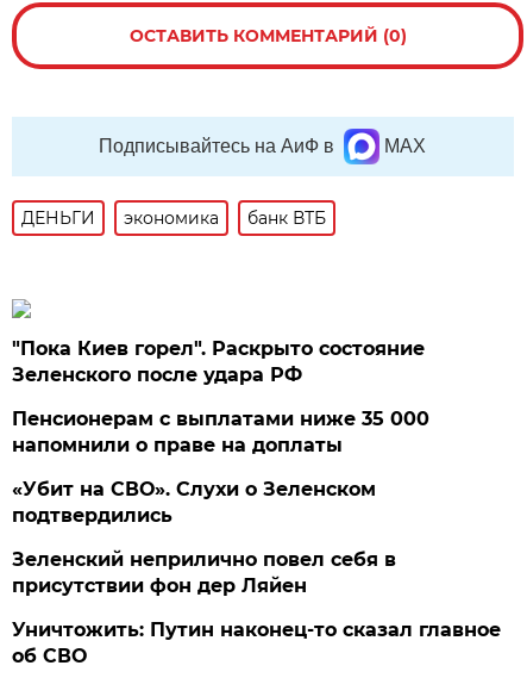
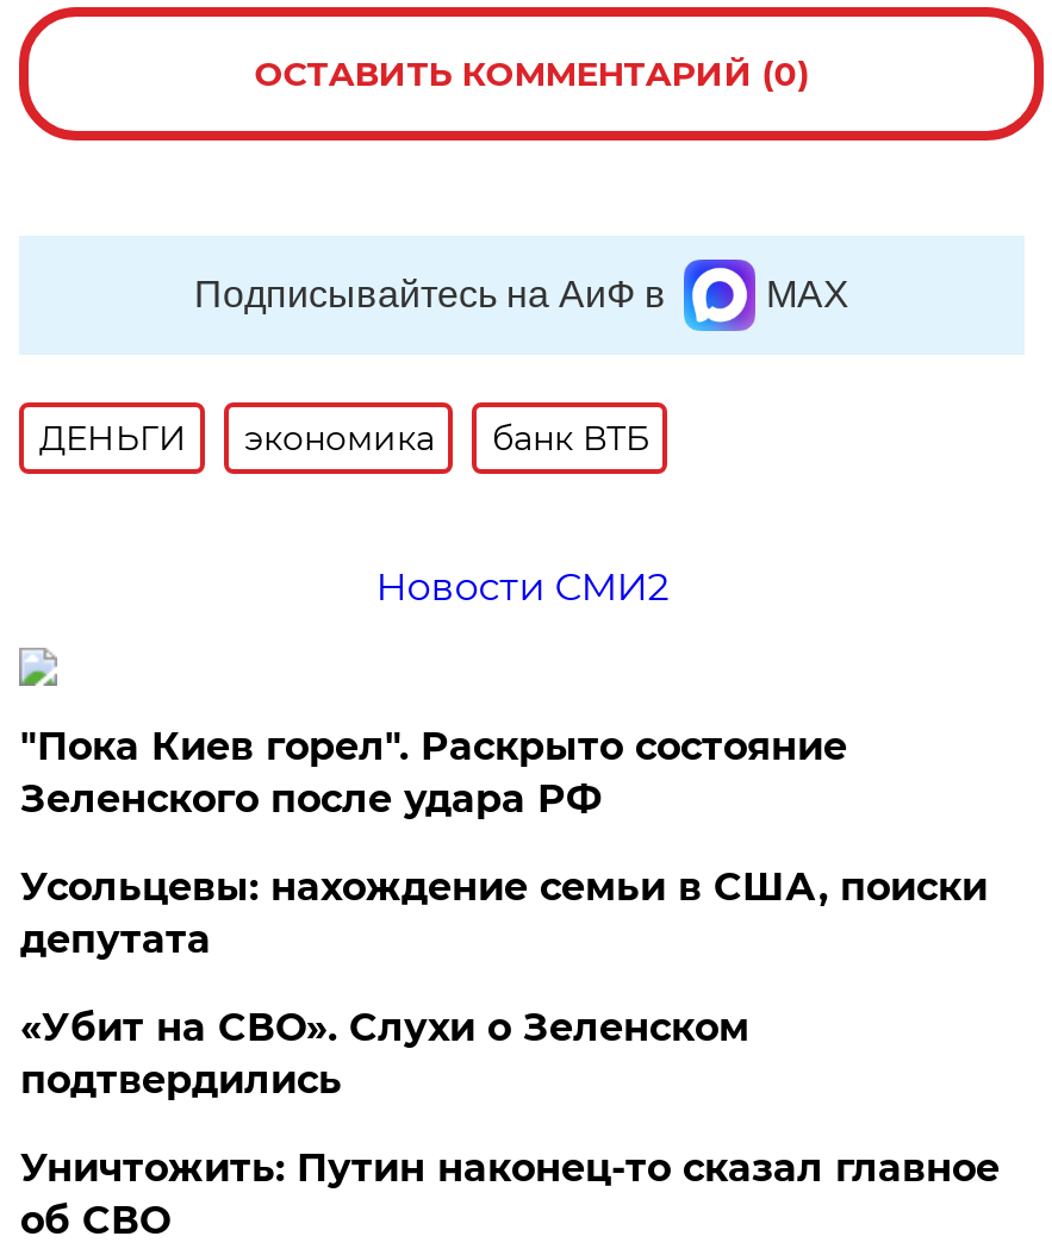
none -> [376,564,669,610] Новости СМИ2
moved [12,337,425,386] -> [20,724,847,822]: "Пока Киев горел". Раскрыто состояние | Зеленского после удара РФ
[12,408,430,456] Пенсионерам с выплатами ниже 35 000 | напомнили о праве на доплаты -> [20,864,987,962] Усольцевы: нахождение семьи в США, поиски | депутата
moved [12,478,376,527] -> [20,1005,749,1103]: «Убит на СВО». Слухи о Зеленском | подтвердились
[12,548,397,597] Зеленский неприлично повел cебя в | присутствии фон дер Ляйен -> none

